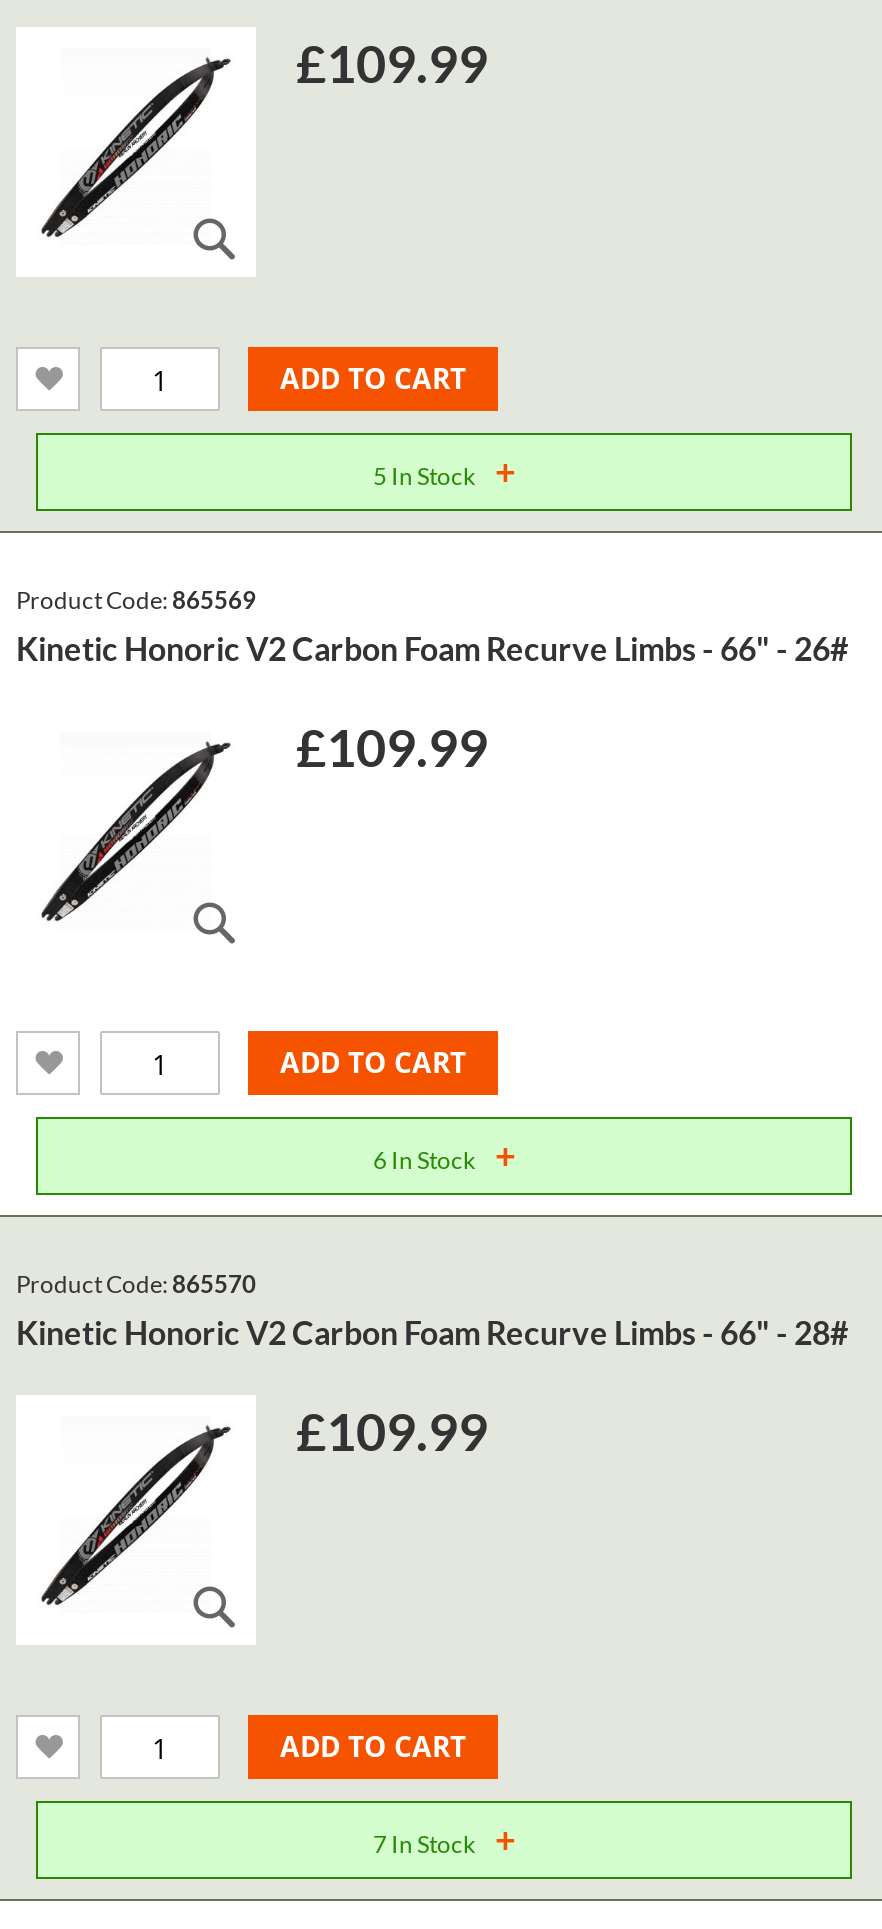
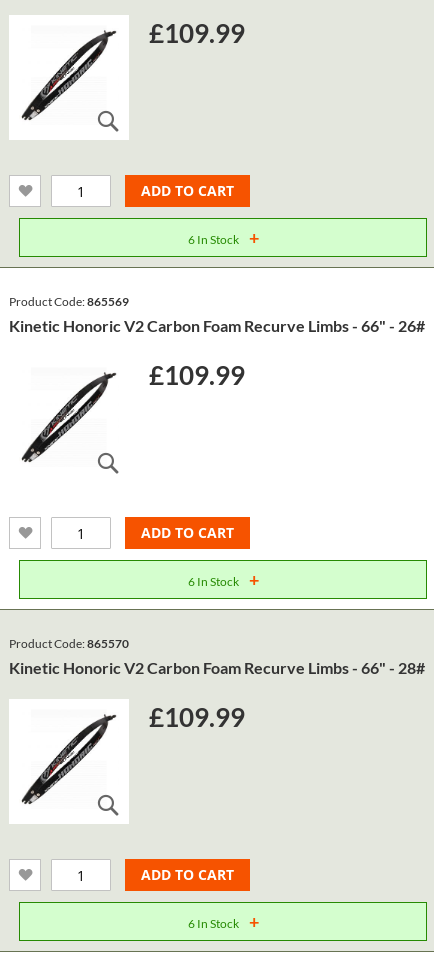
[373,461,475,491] 5 In Stock -> [187,232,238,247] 6 In Stock
[373,1829,475,1859] 7 In Stock -> [187,916,238,931] 6 In Stock

